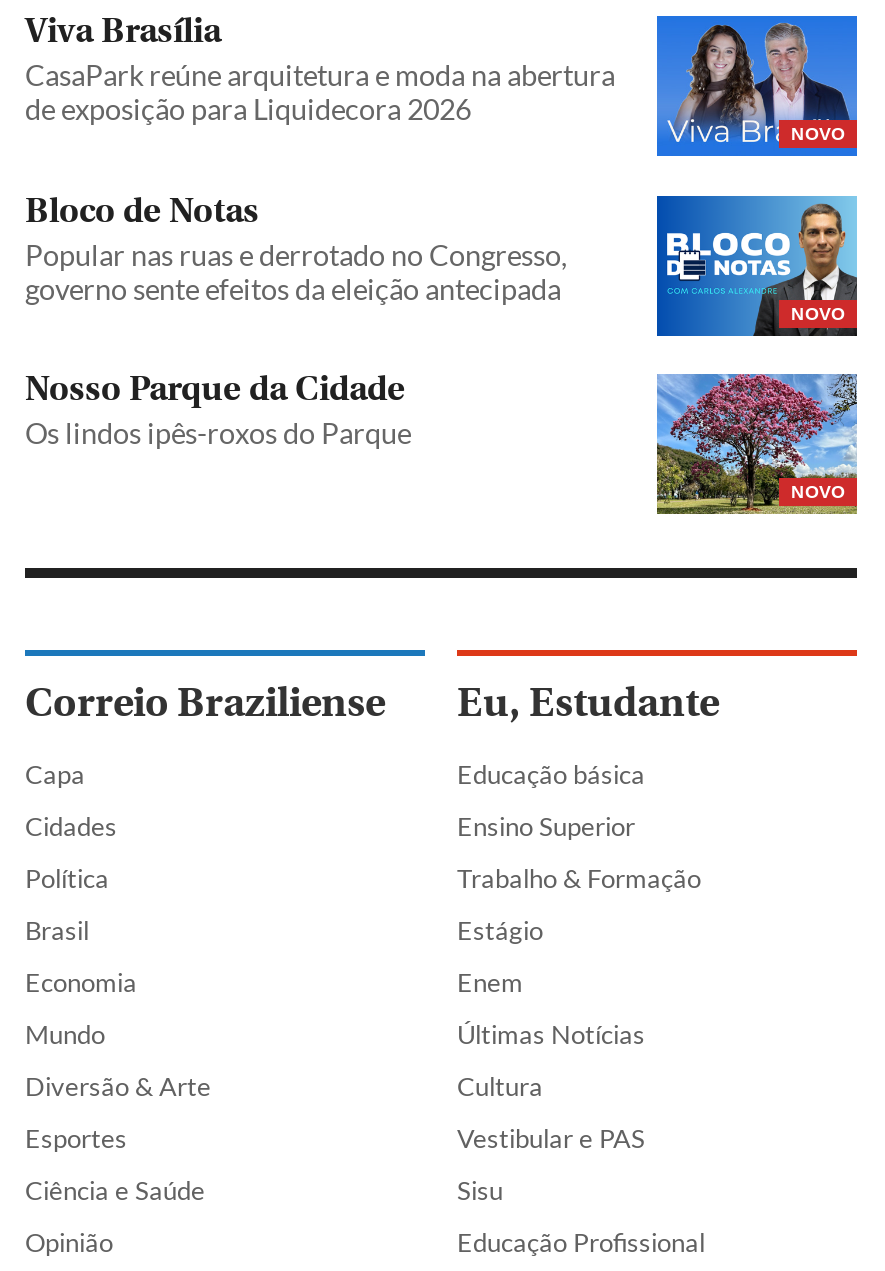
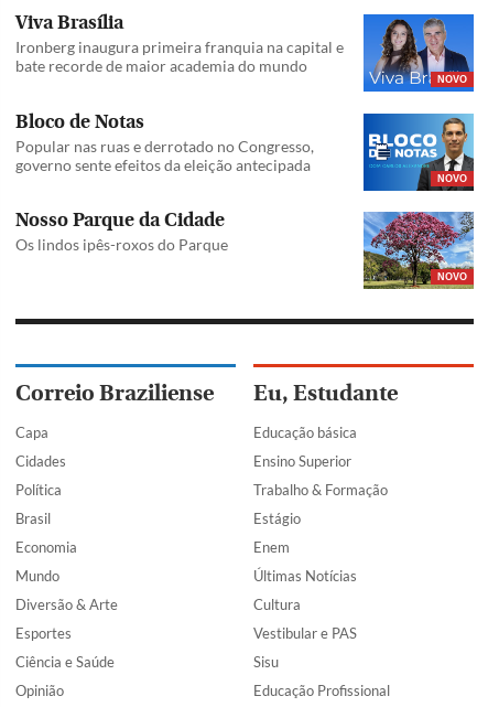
[25,59,615,127] CasaPark reúne arquitetura e moda na abertura | de exposição para Liquidecora 2026 -> [15,38,344,75] Ironberg inaugura primeira franquia na capital e | bate recorde de maior academia do mundo

